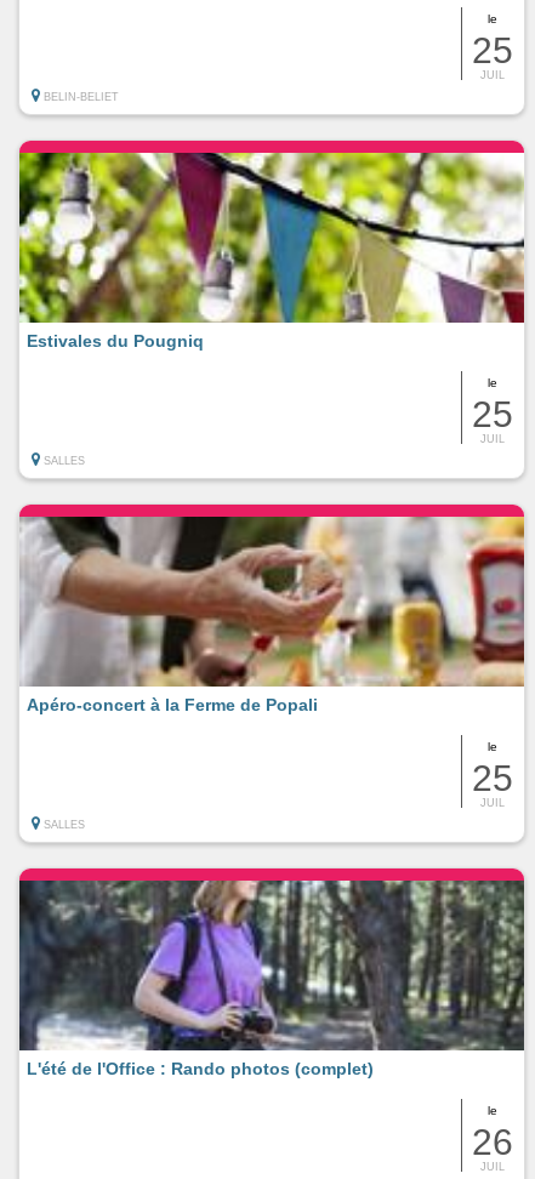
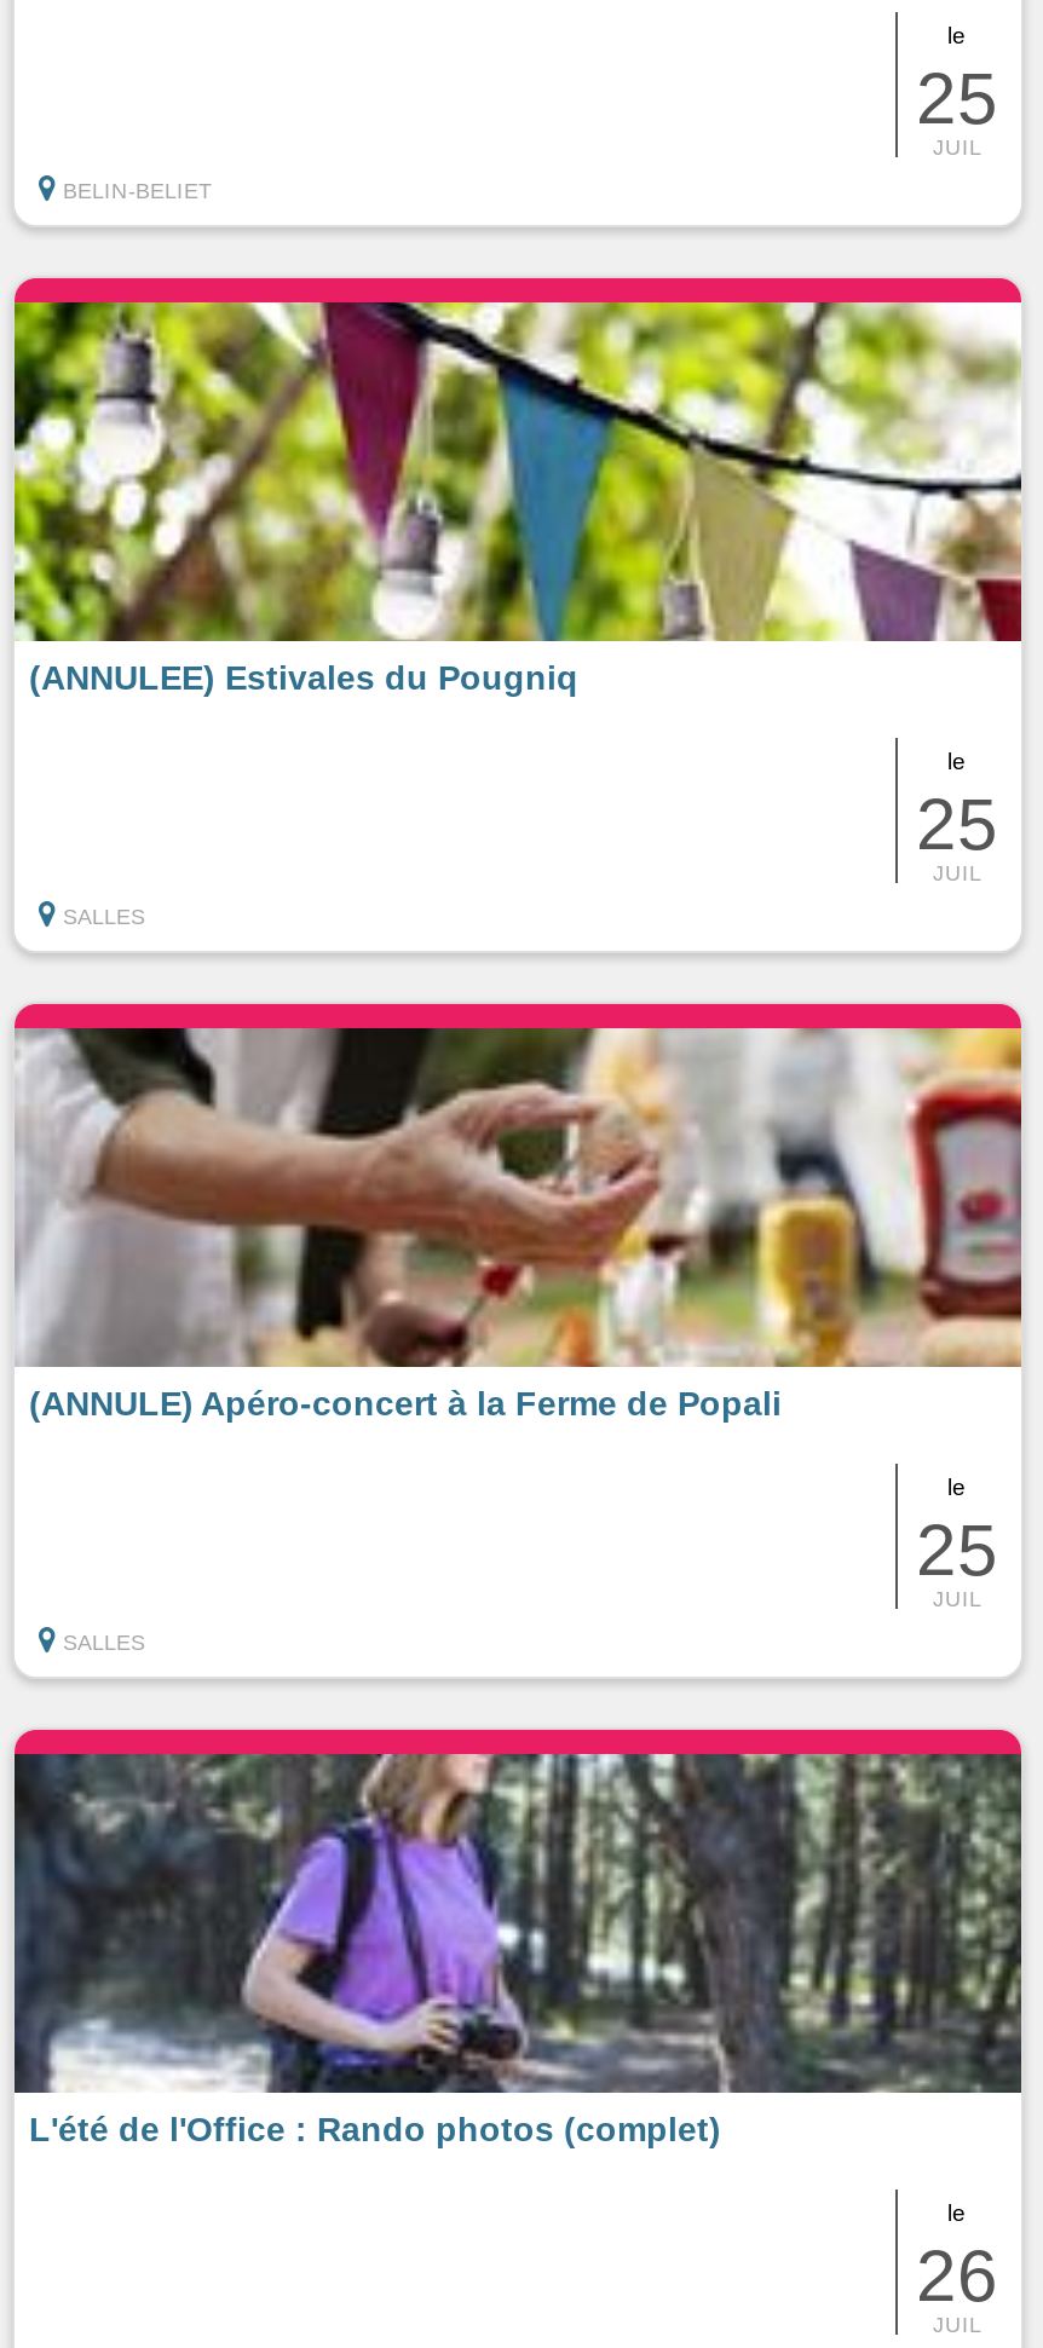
[27,331,204,350] Estivales du Pougniq -> [29,658,578,696] (ANNULEE) Estivales du Pougniq
[27,695,318,714] Apéro-concert à la Ferme de Popali -> [29,1383,782,1422] (ANNULE) Apéro-concert à la Ferme de Popali

